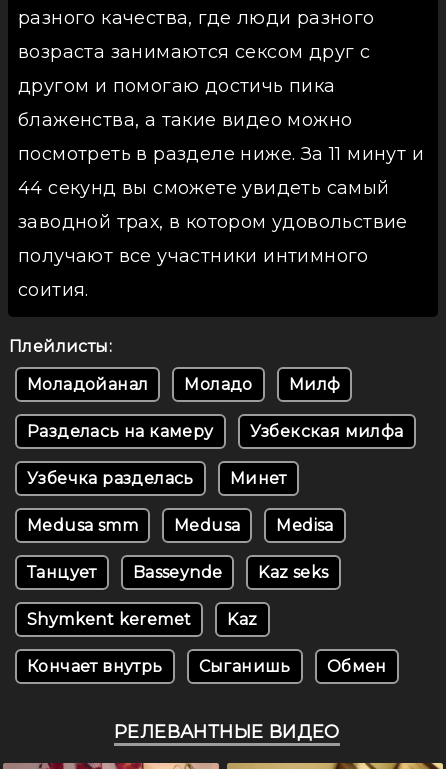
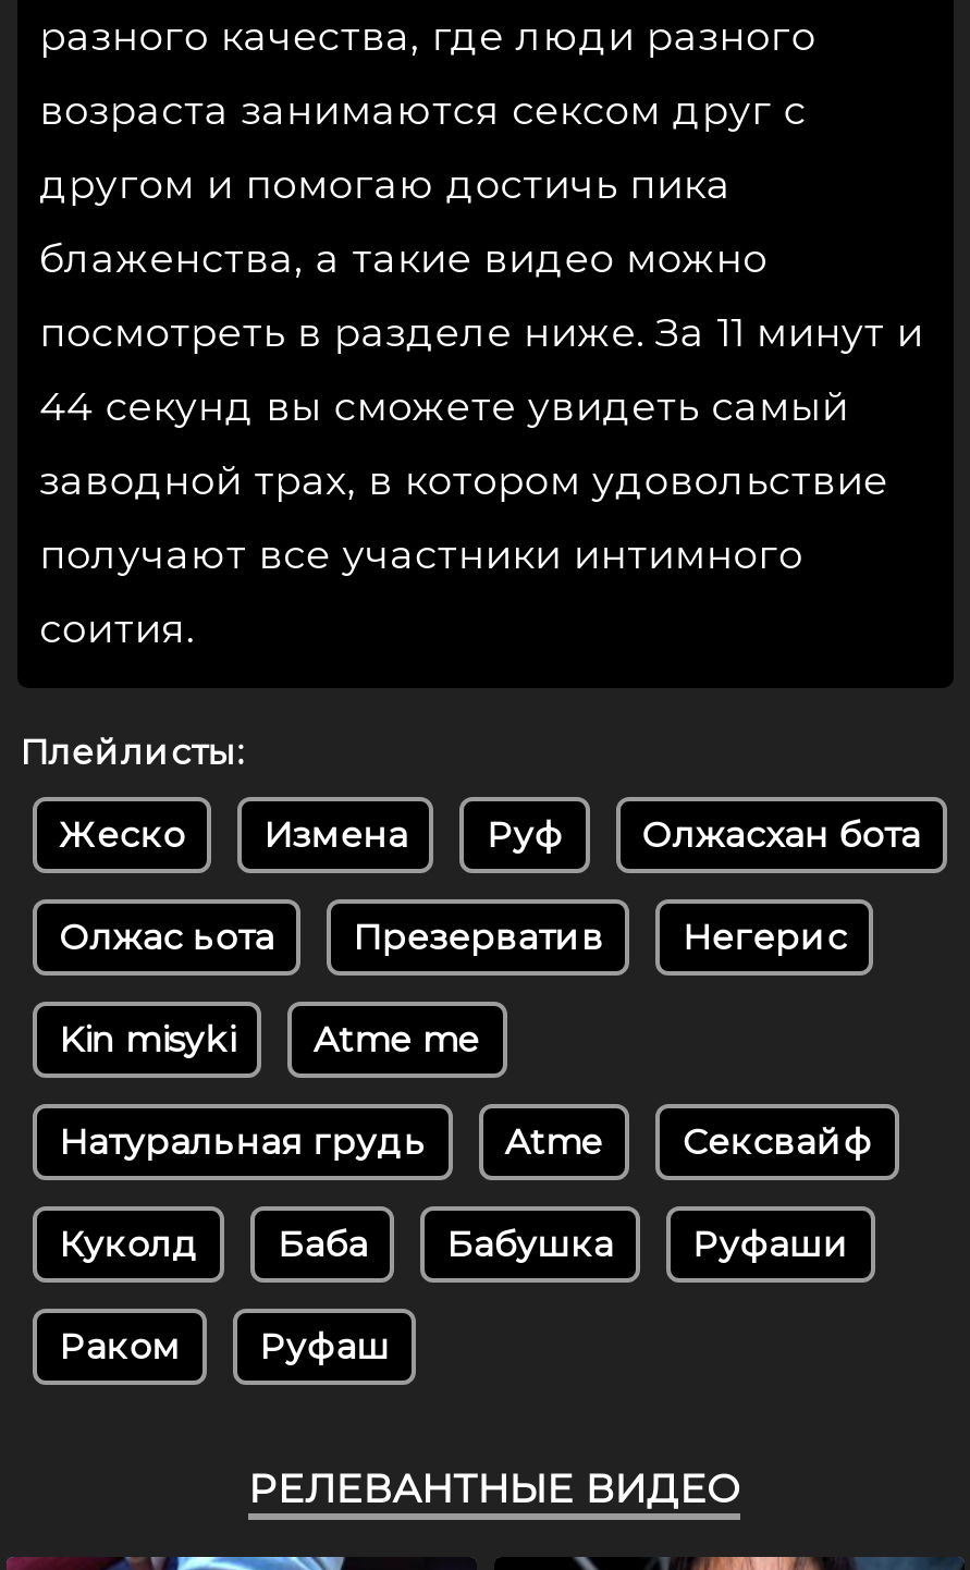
[27,375,404,676] Моладойанал | Моладо | Милф | Разделась на камеру | Узбекская милфа | Узбечка разделась | Минет | Medusa smm | Medusa | Medisa | Танцует | Basseynde | Kaz seks | Shymkent keremet | Kaz | Кончает внутрь | Сыганишь | Обмен -> [59,814,921,1367] Жеско | Измена | Руф | Олжасхан бота | Олжас ьота | Презерватив | Негерис | Kin misyki | Atme me | Натуральная грудь | Atme | Сексвайф | Куколд | Баба | Бабушка | Руфаши | Раком | Руфаш

